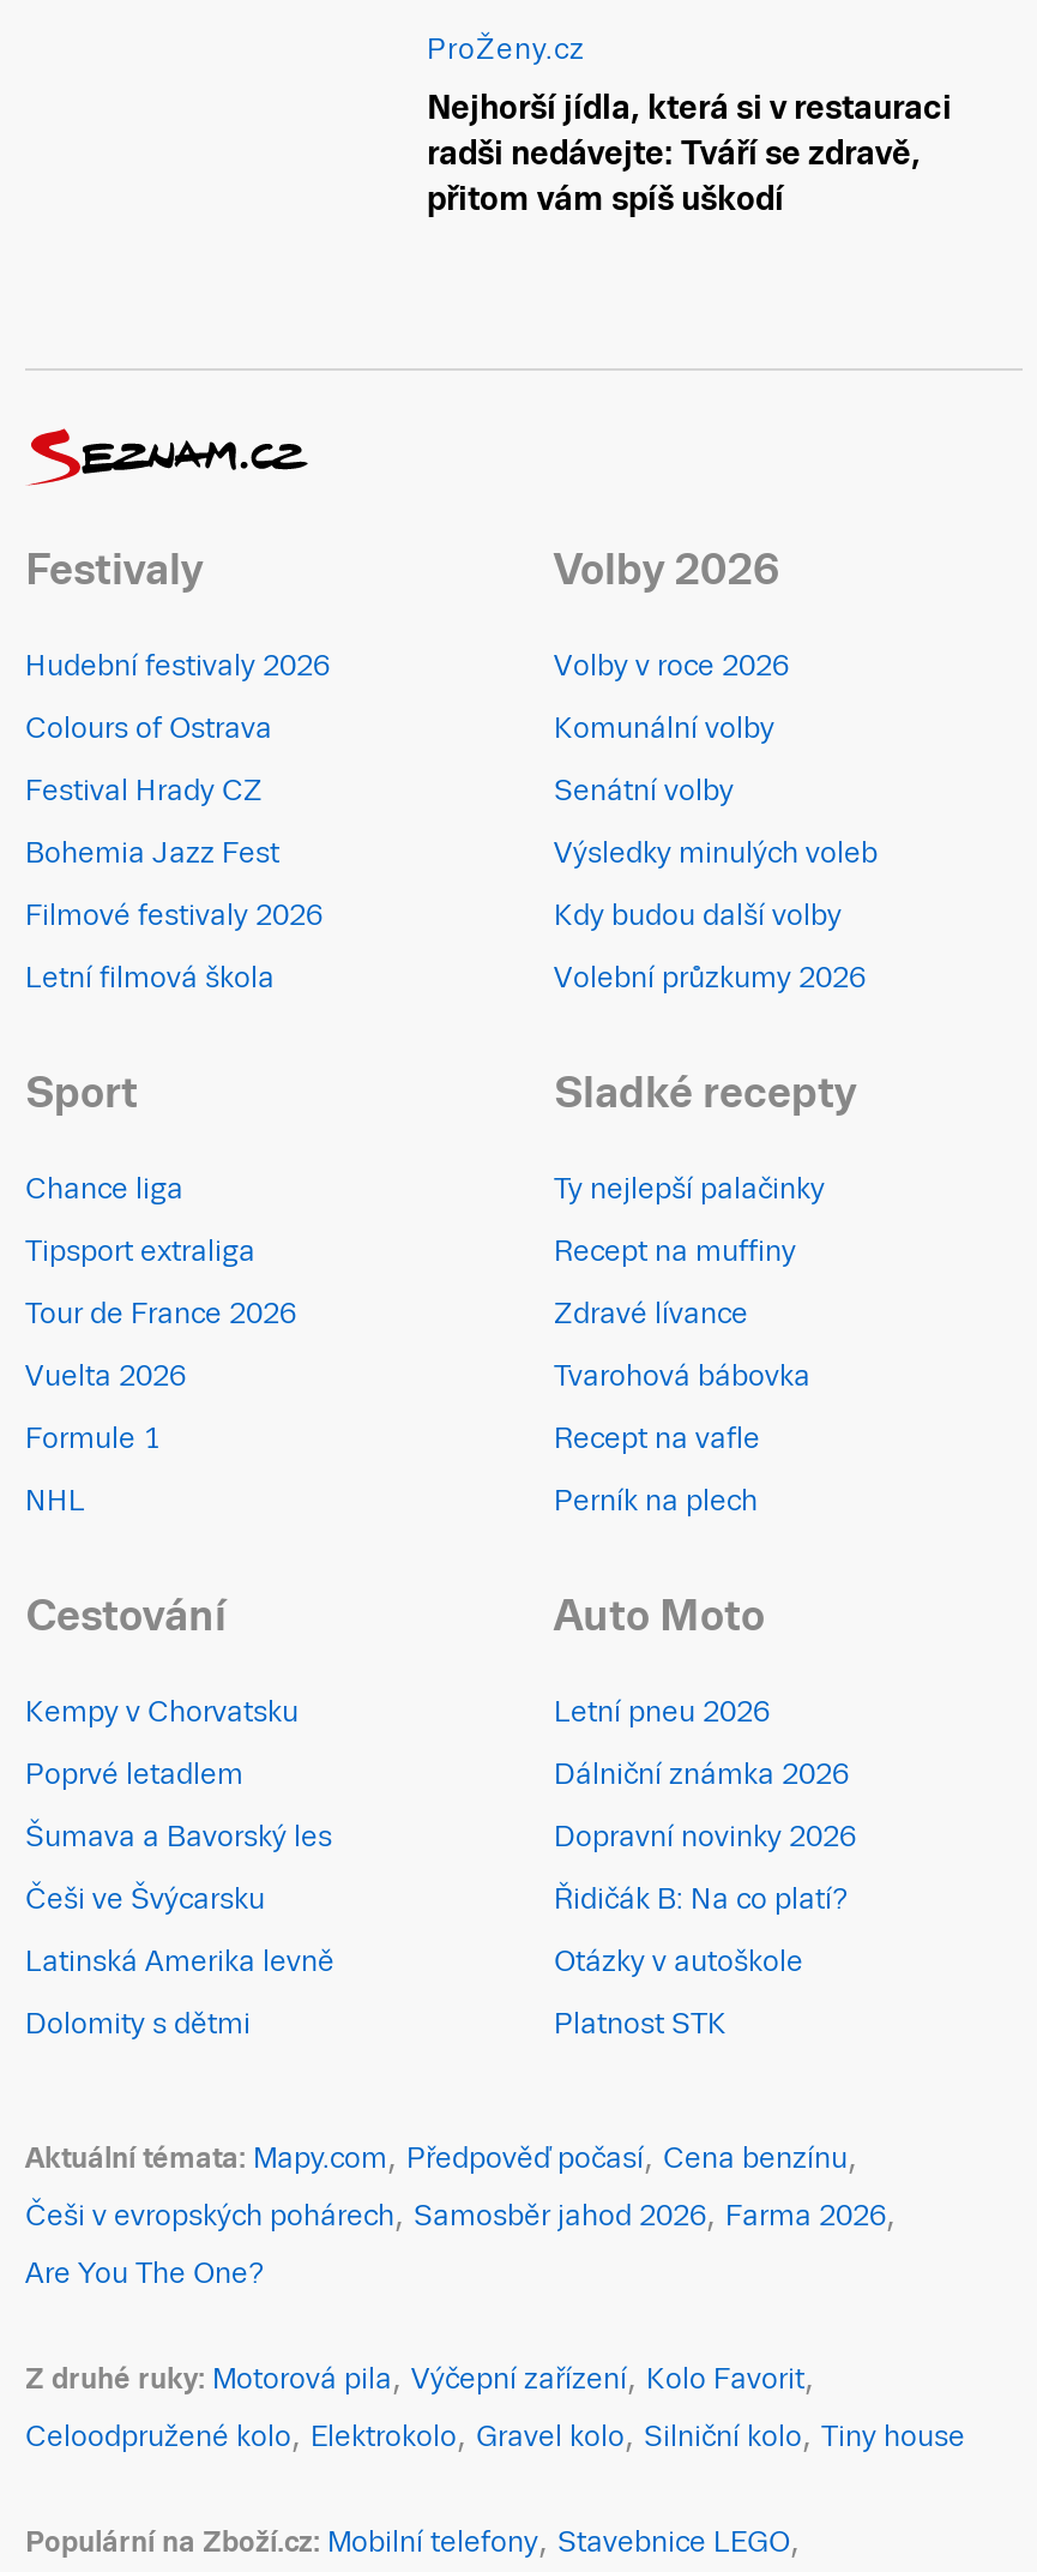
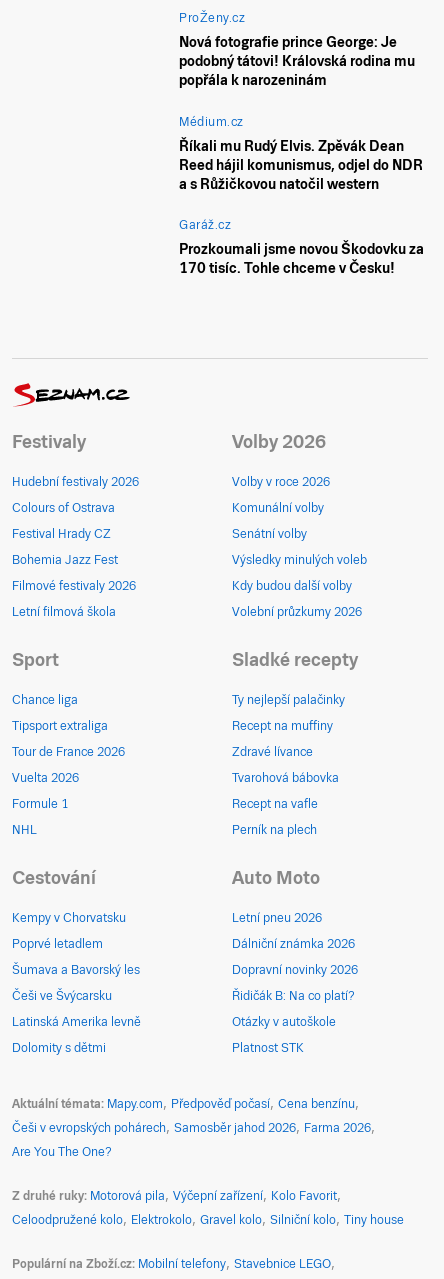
[427,89,952,218] Nejhorší jídla, která si v restauraci | radši nedávejte: Tváří se zdravě, | přitom vám spíš uškodí -> [179,34,424,276] Nová fotografie prince George: Je | podobný tátovi! Královská rodina mu | popřála k narozeninám | Médium.cz | Říkali mu Rudý Elvis. Zpěvák Dean | Reed hájil komunismus, odjel do NDR | a s Růžičkovou natočil western | Garáž.cz | Prozkoumali jsme novou Škodovku za | 170 tisíc. Tohle chceme v Česku!

